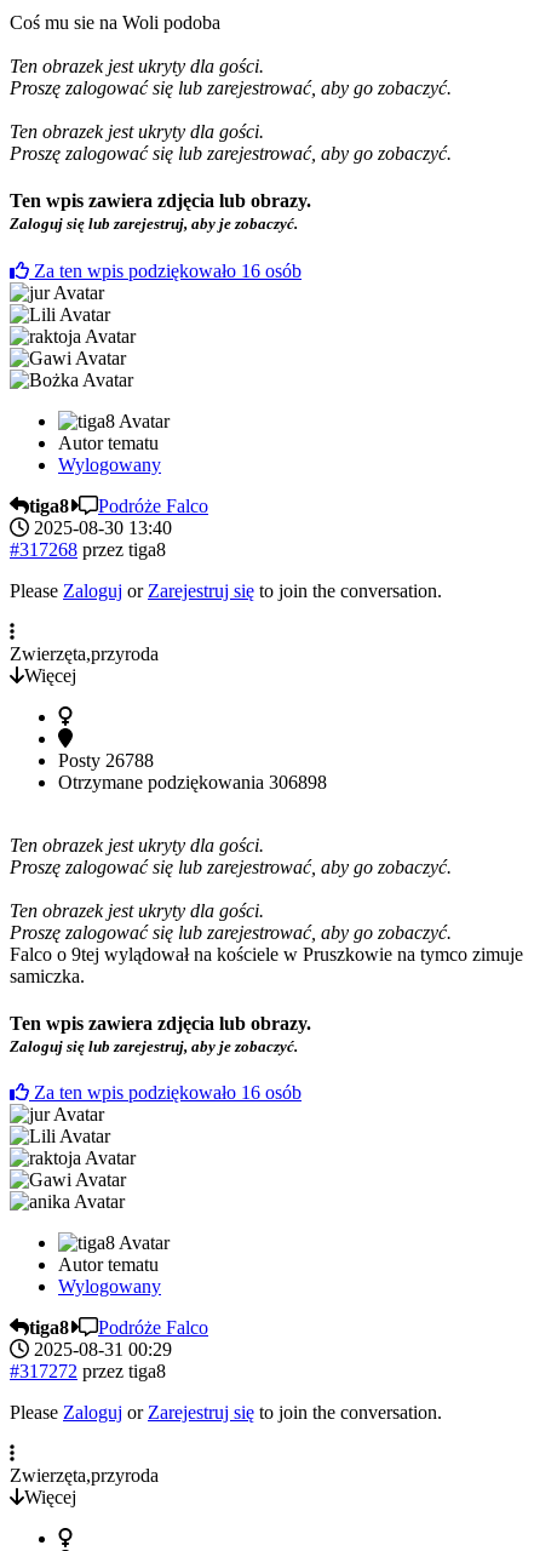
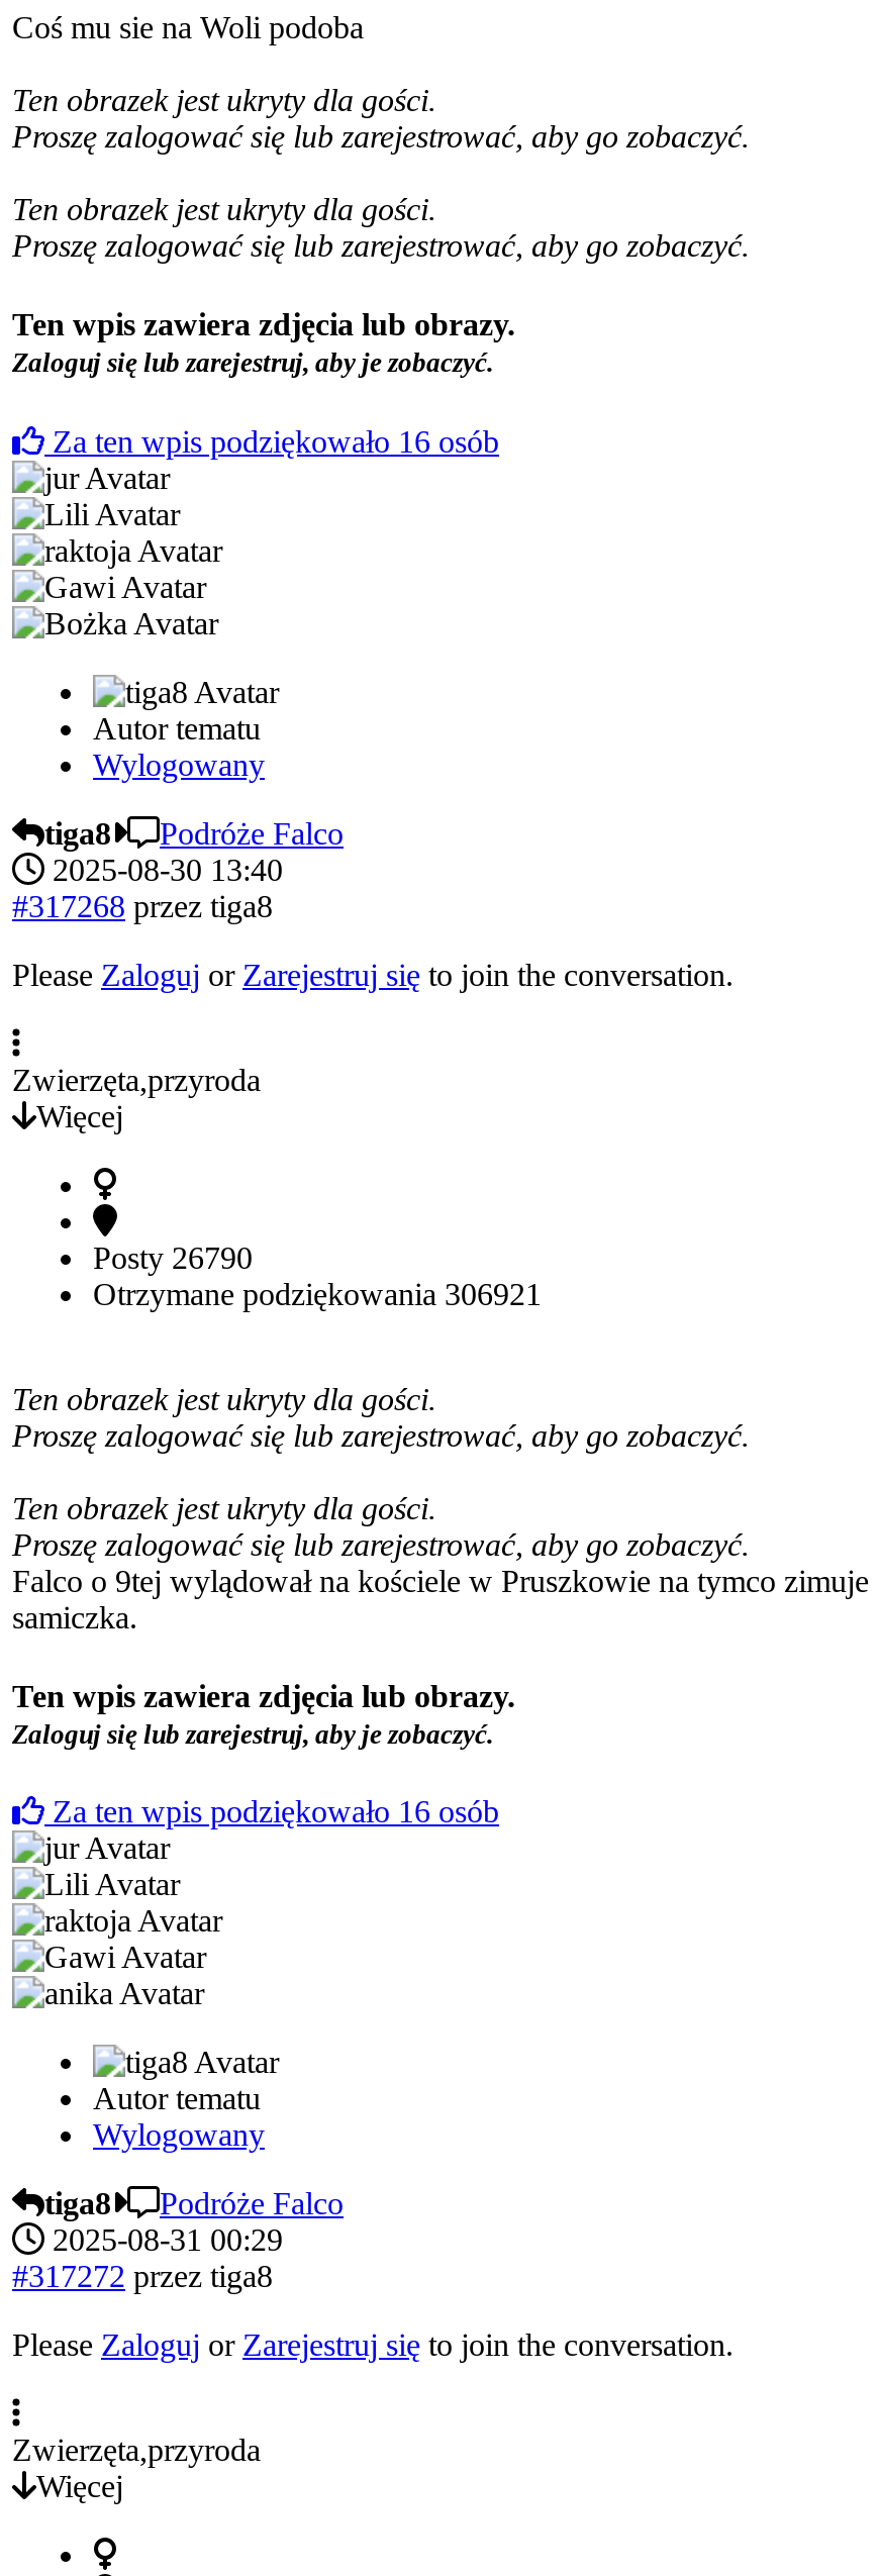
[58,750,154,770] Posty 26788 -> [93,1240,253,1274] Posty 26790
[58,772,327,792] Otrzymane podziękowania 306898 -> [93,1276,542,1311] Otrzymane podziękowania 306921

